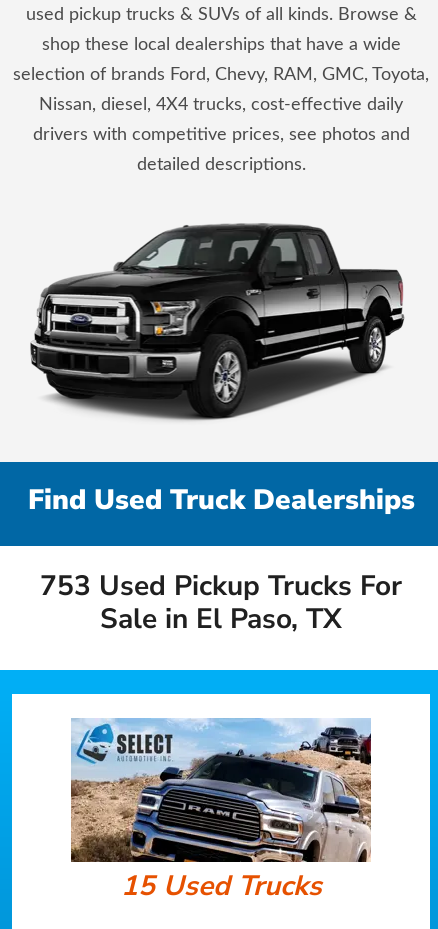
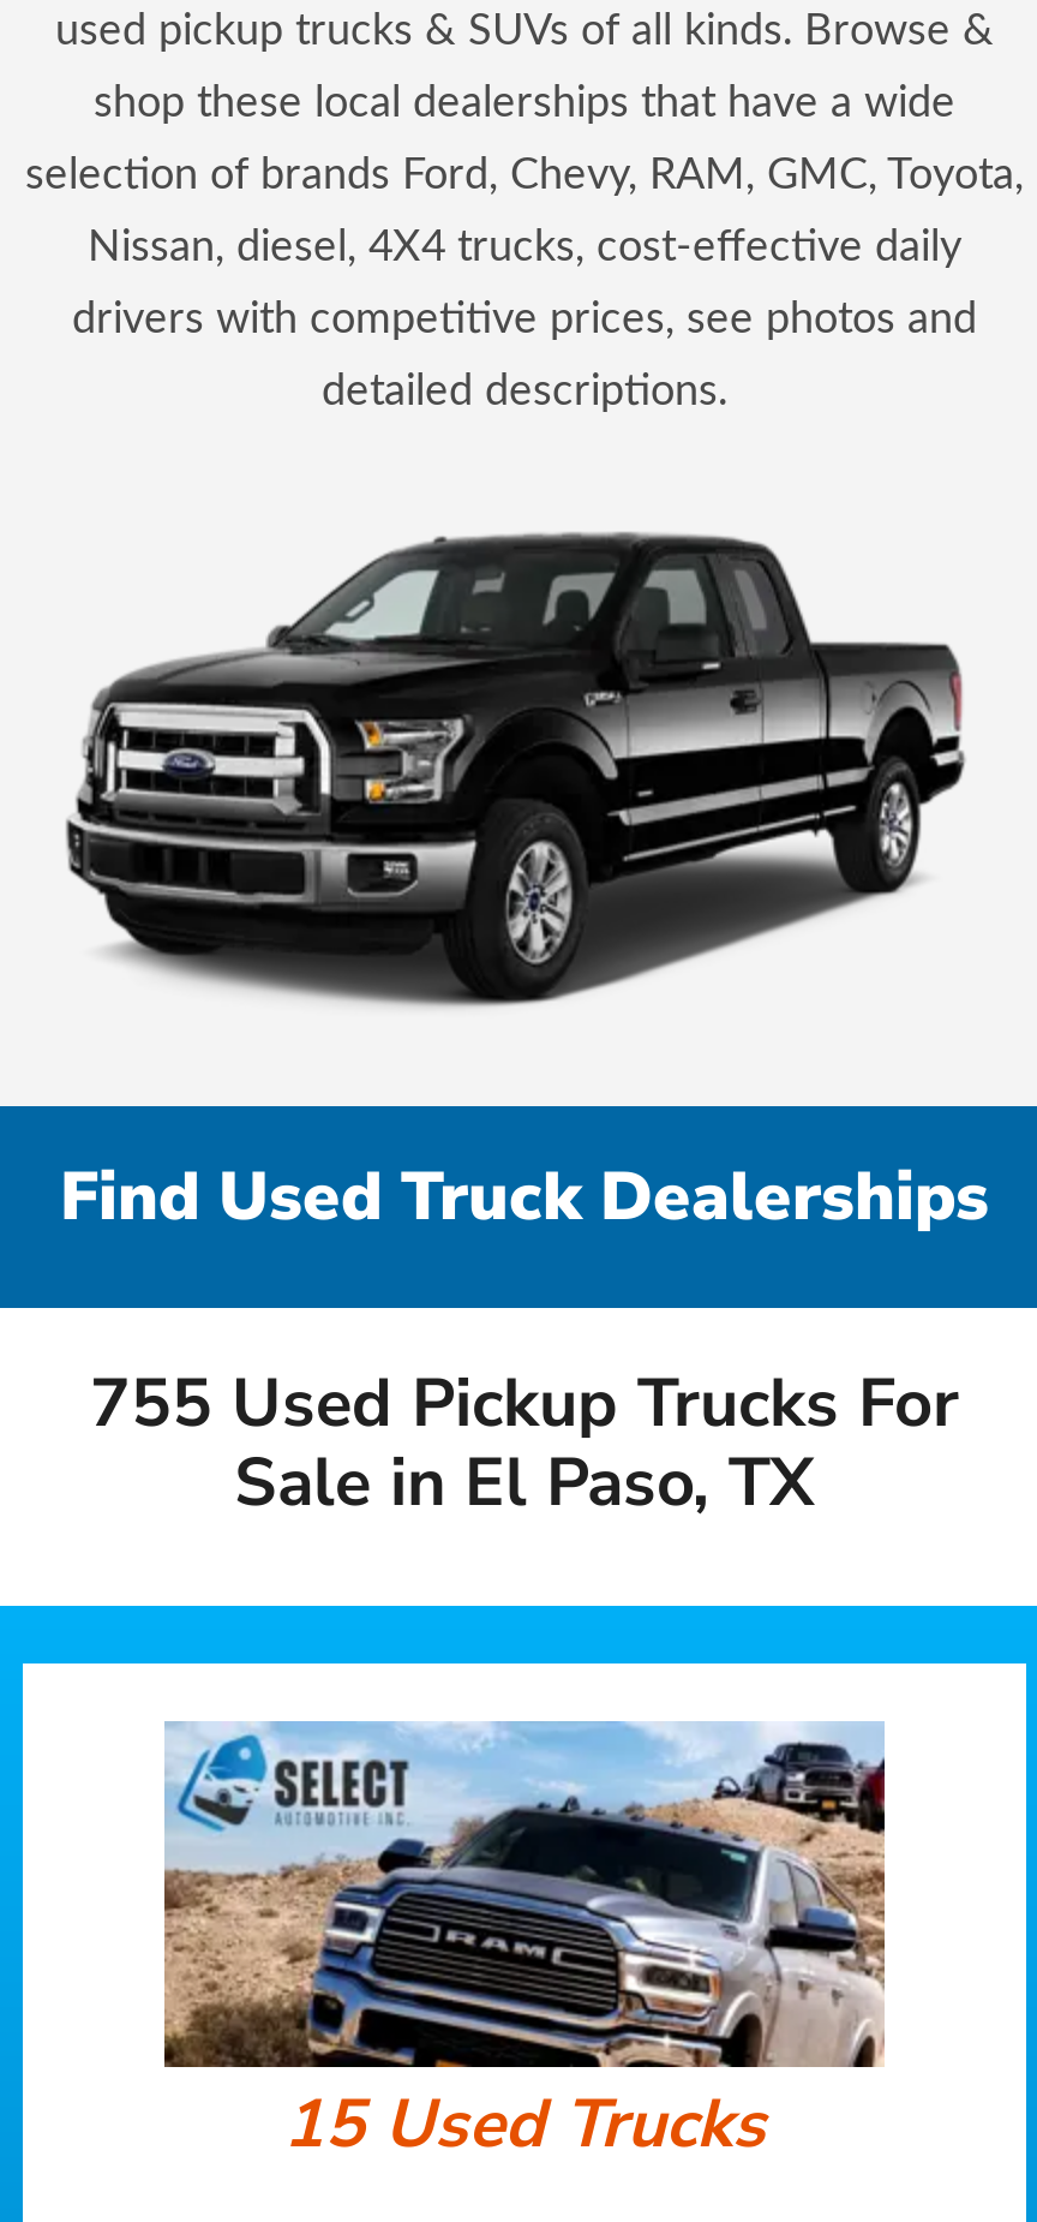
[40,567,402,605] 753 Used Pickup Trucks For -> [90,1359,959,1451] 755 Used Pickup Trucks For

